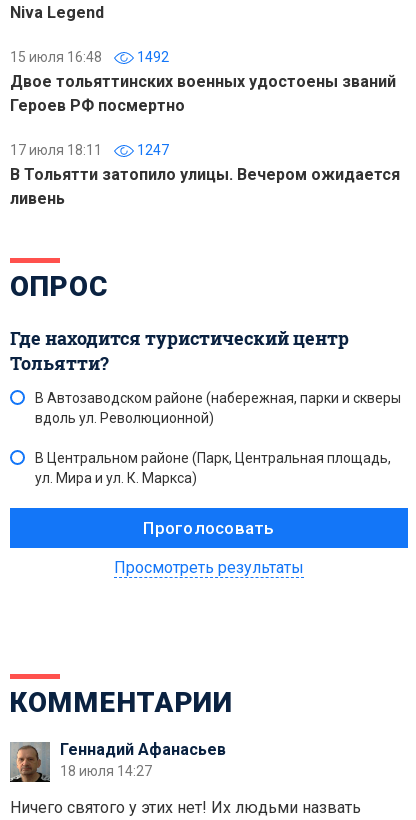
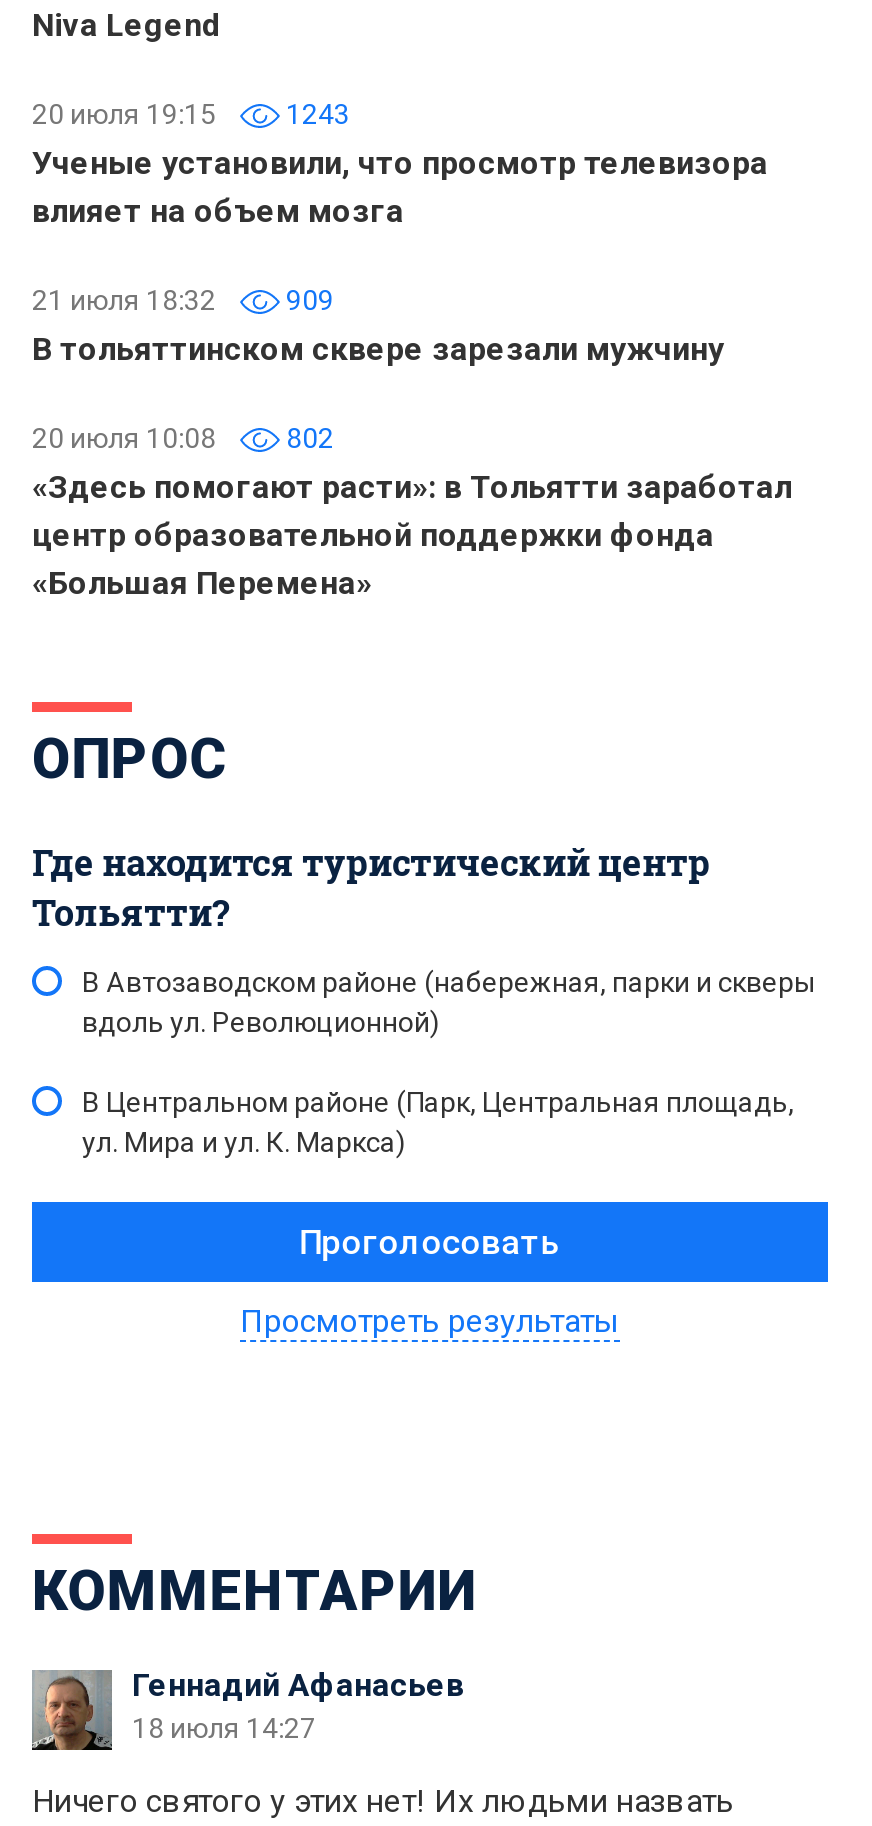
[10,49,400,208] 15 июля 16:48 | 1492 | Двое тольяттинских военных удостоены званий | Героев РФ посмертно | 17 июля 18:11 | 1247 | В Тольятти затопило улицы. Вечером ожидается | ливень -> [32,98,792,602] 20 июля 19:15 | 1243 | Ученые установили, что просмотр телевизора | влияет на объем мозга | 21 июля 18:32 | 909 | В тольяттинском сквере зарезали мужчину | 20 июля 10:08 | 802 | «Здесь помогают расти»: в Тольятти заработал | центр образовательной поддержки фонда | «Большая Перемена»

